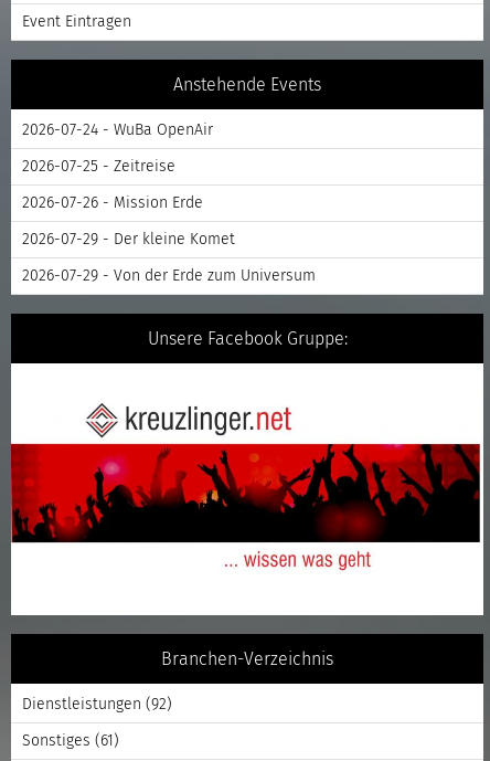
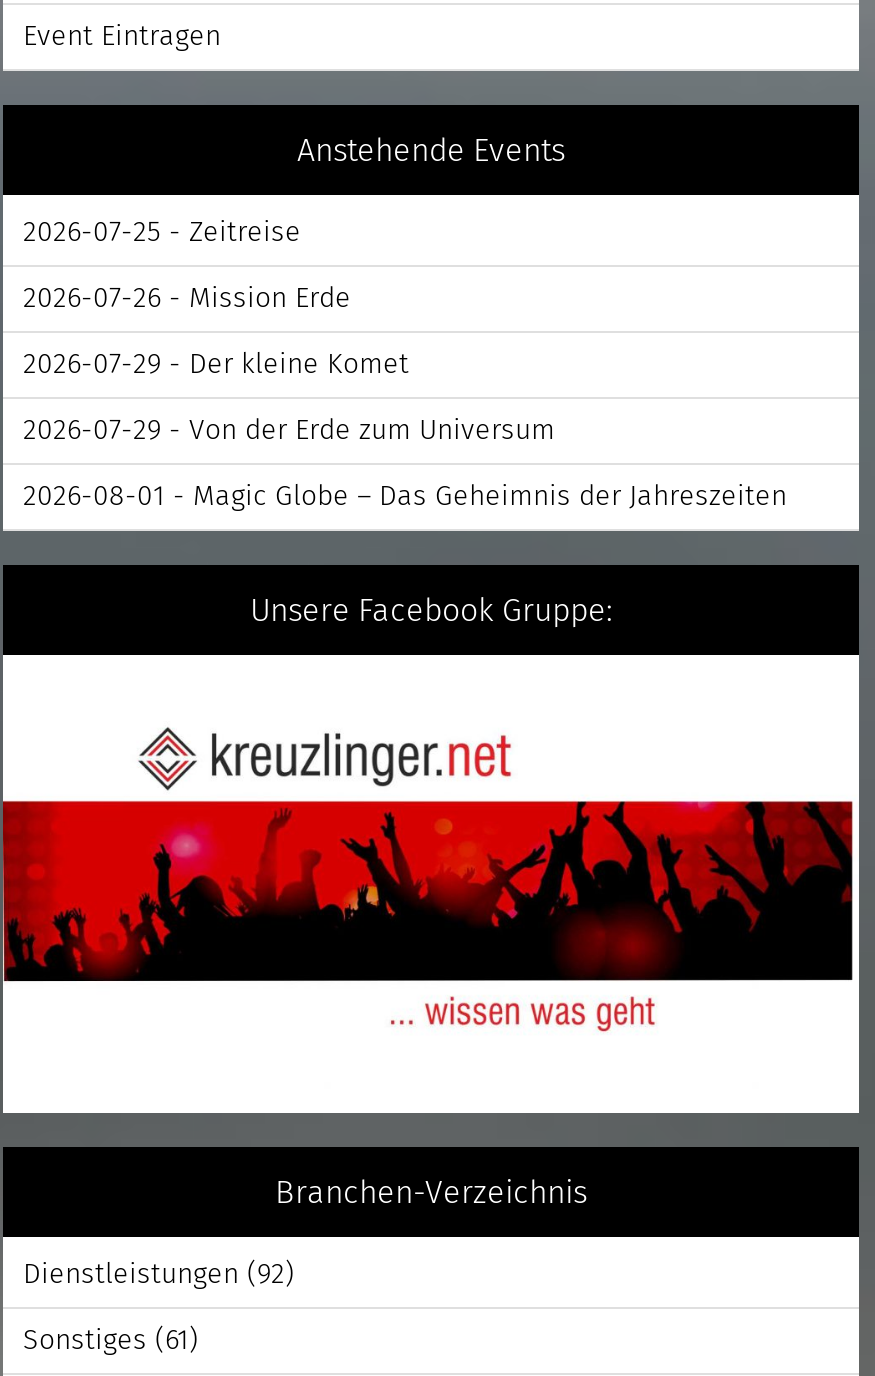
[22,122,213,138] 2026-07-24 - WuBa OpenAir -> none
moved [22,158,316,283] -> [23,218,555,444]: 2026-07-25 - Zeitreise | 2026-07-26 - Mission Erde | 2026-07-29 - Der kleine Komet | 2026-07-29 - Von der Erde zum Universum
none -> [23,482,787,510] 2026-08-01 - Magic Globe – Das Geheimnis der Jahreszeiten

